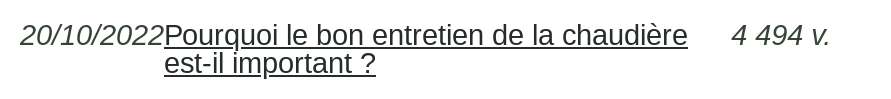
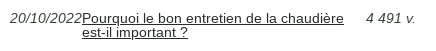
[20,19,831,51] 20/10/2022Pourquoi le bon entretien de la chaudière 4 494 v. -> [10,10,416,26] 20/10/2022Pourquoi le bon entretien de la chaudière 4 491 v.

